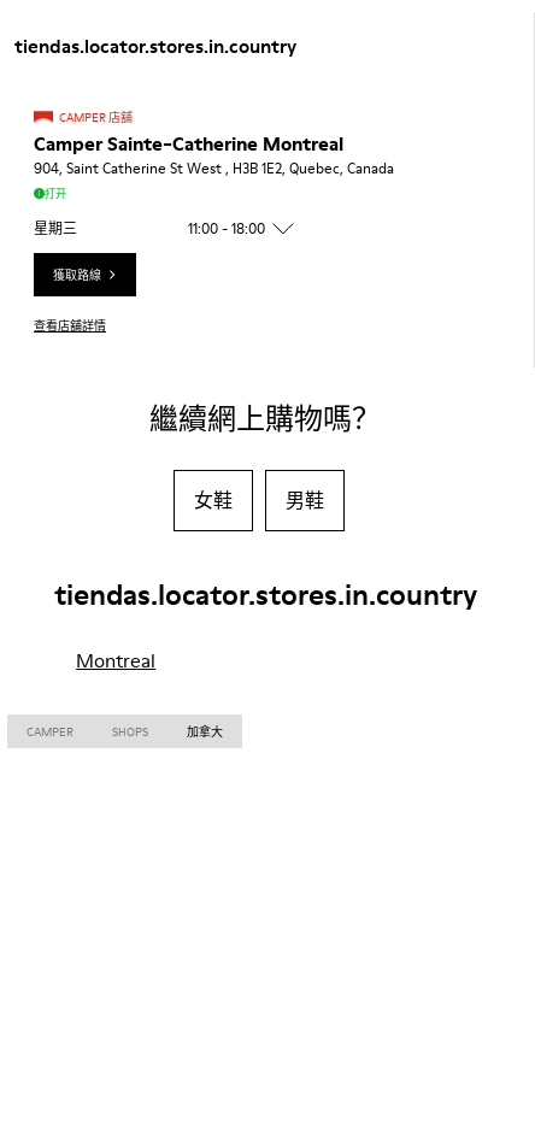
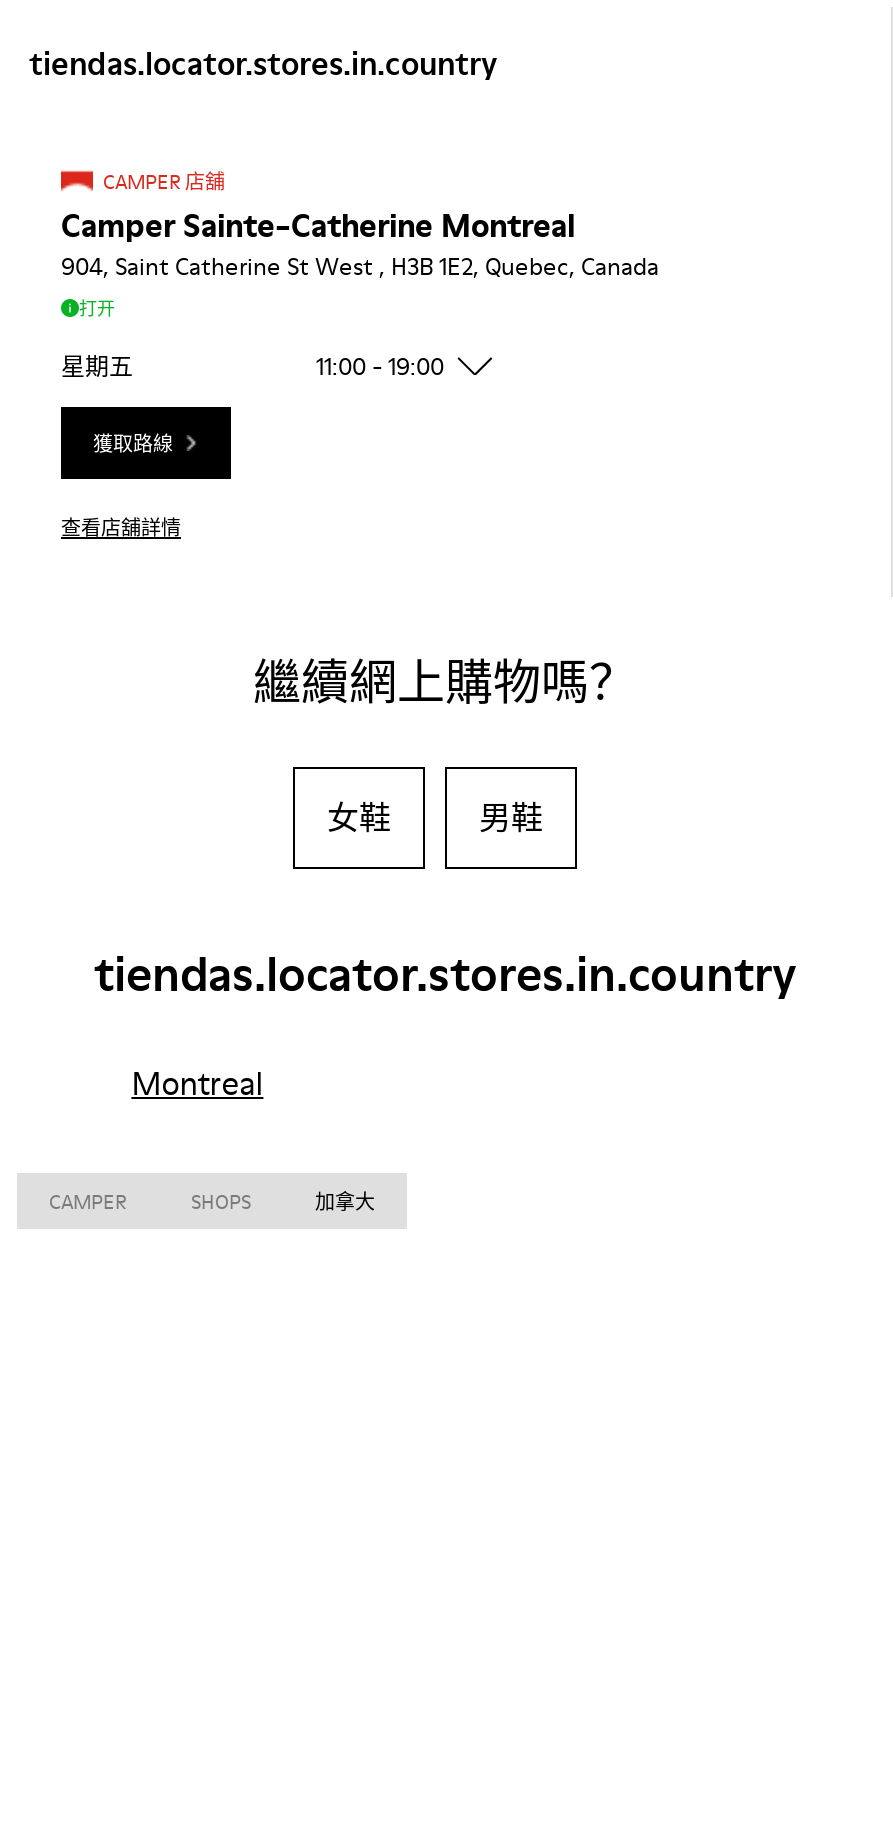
[34,218,77,239] 星期三 -> [61,349,133,383] 星期五
[187,218,264,239] 11:00 - 18:00 -> [316,349,444,383] 11:00 - 19:00

